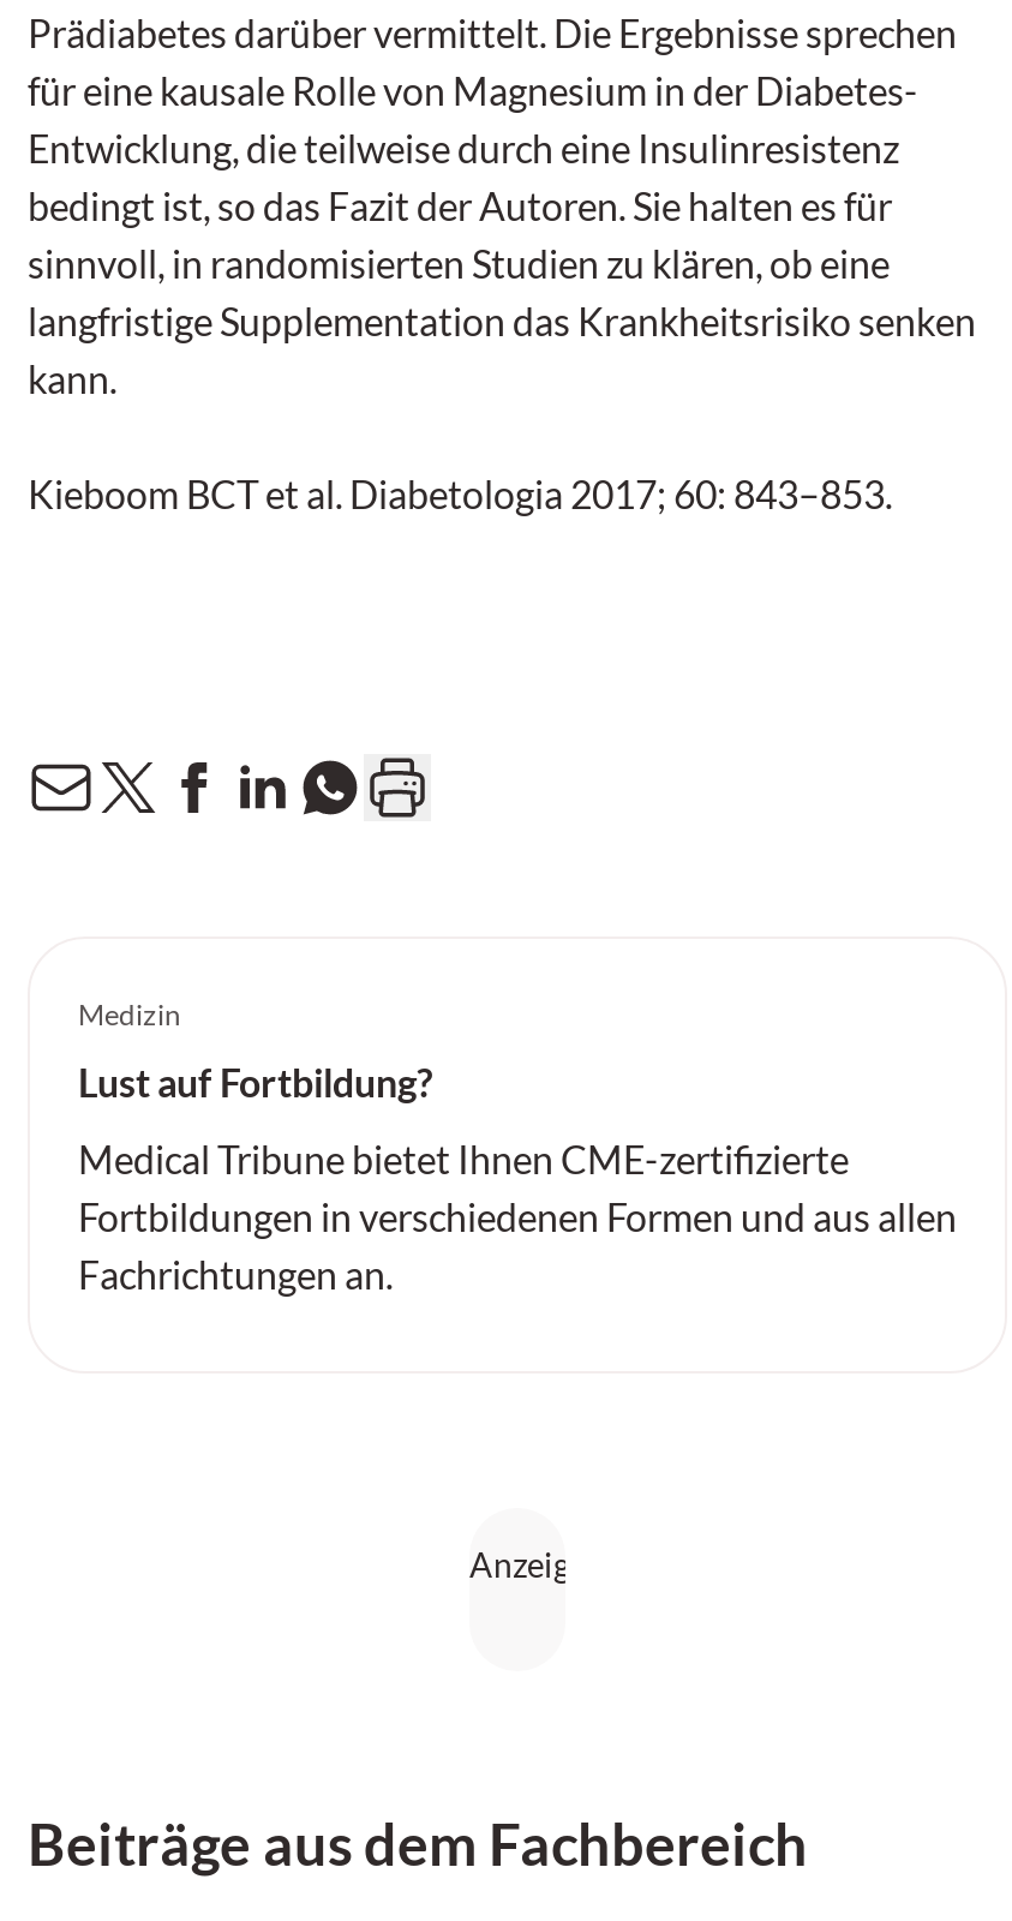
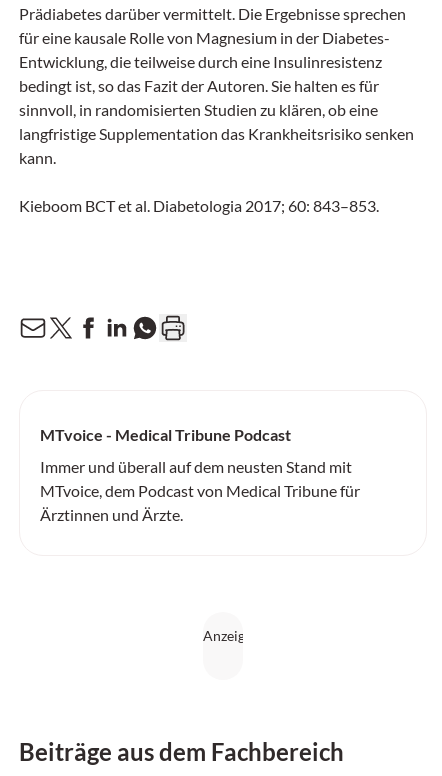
[78,995,957,1295] Medizin | Lust auf Fortbildung? | Medical Tribune bietet Ihnen CME-zertifizierte | Fortbildungen in verschiedenen Formen und aus allen | Fachrichtungen an. -> [40,424,360,523] MTvoice - Medical Tribune Podcast | Immer und überall auf dem neusten Stand mit | MTvoice, dem Podcast von Medical Tribune für | Ärztinnen und Ärzte.

